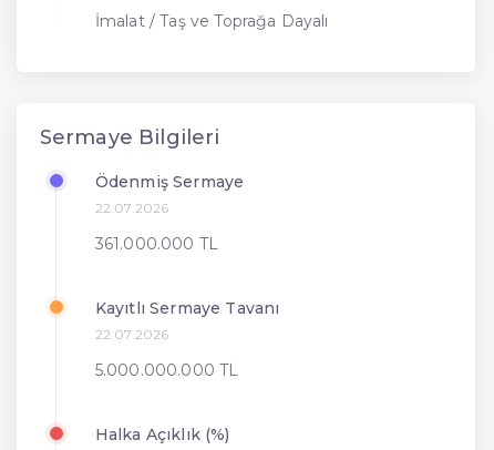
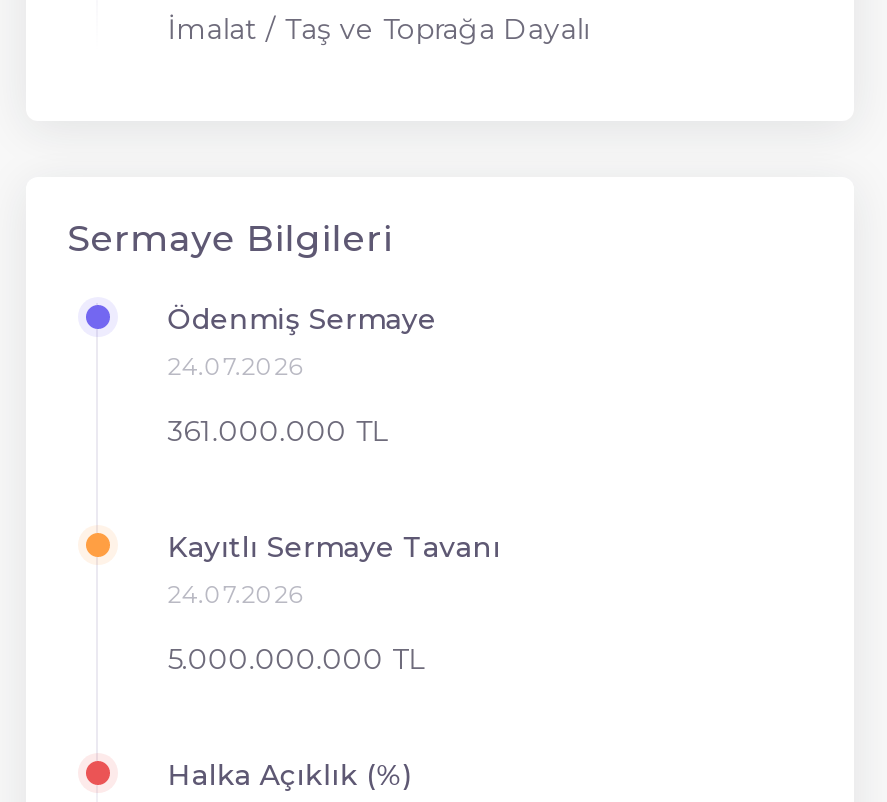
[95,199,169,216] 22.07.2026 -> [168,350,303,380] 24.07.2026
[95,326,169,342] 22.07.2026 -> [168,579,303,609] 24.07.2026

